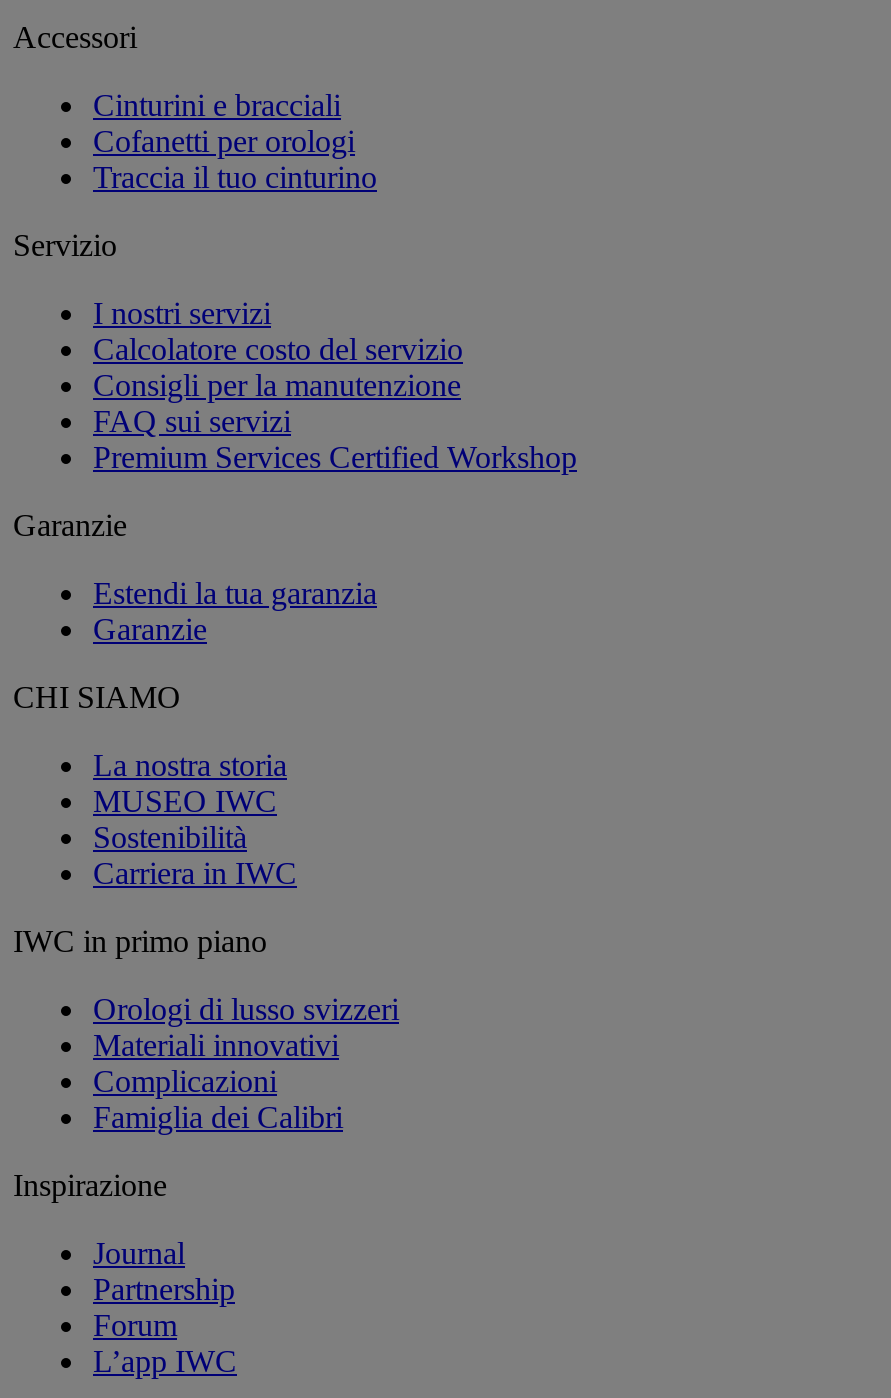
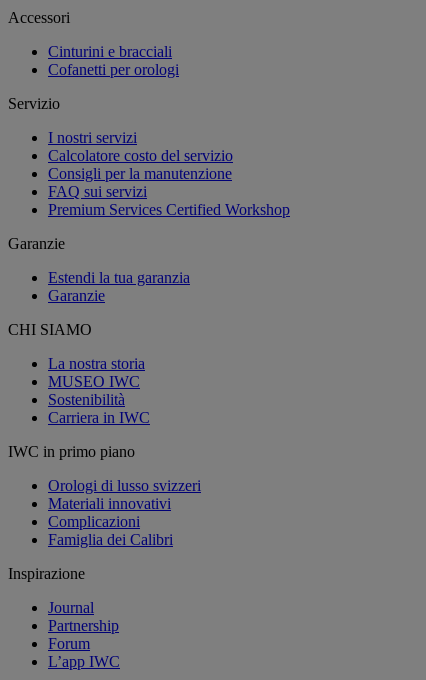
[93,160,377,194] Traccia il tuo cinturino -> none

